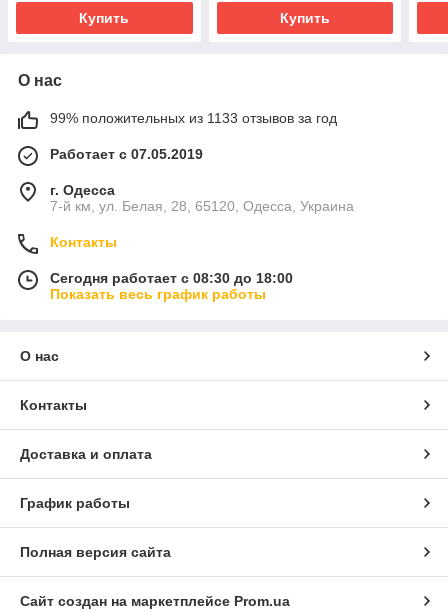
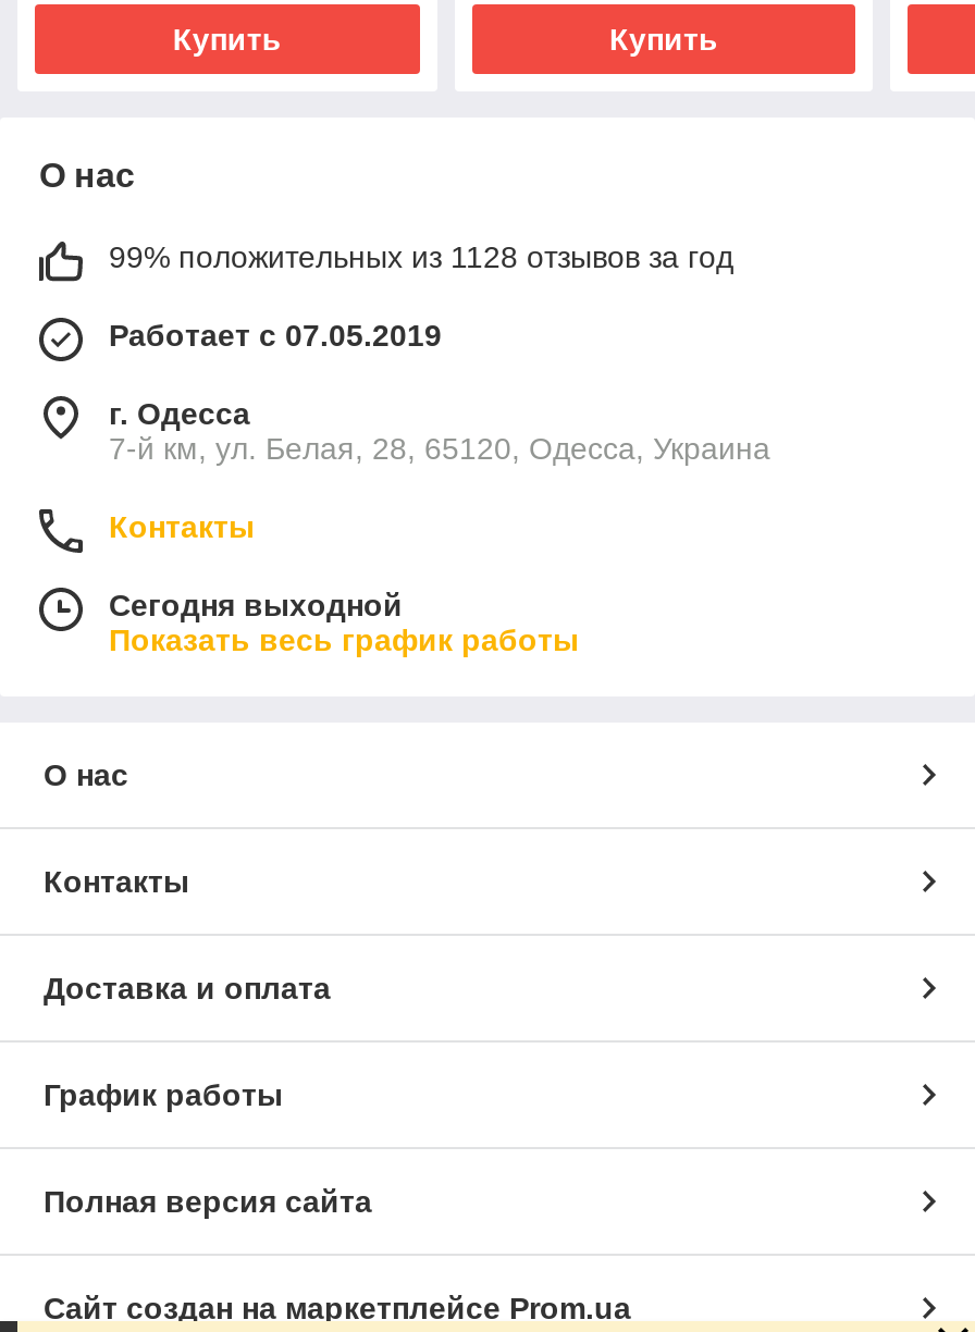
[50,110,337,126] 99% положительных из 1133 отзывов за год -> [109,240,733,275] 99% положительных из 1128 отзывов за год
[50,270,293,286] Сегодня работает с 08:30 до 18:00 -> [109,589,403,623] Сегодня выходной

